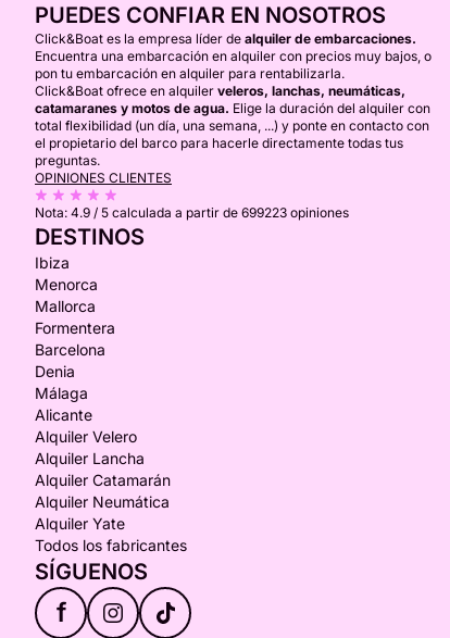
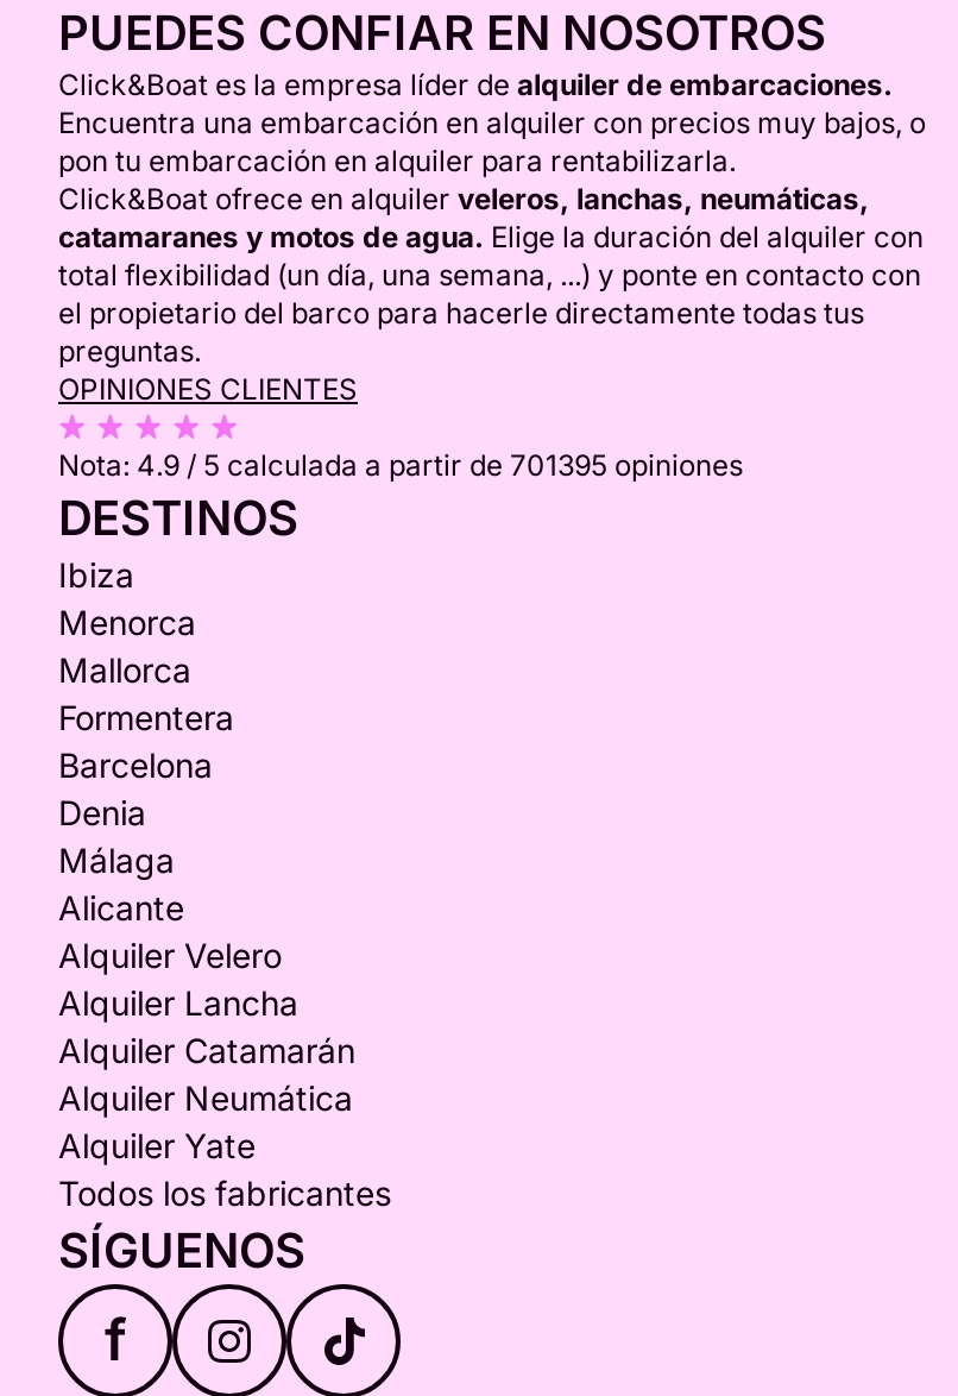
[35,204,349,221] Nota: 4.9 / 5 calculada a partir de 699223 opiniones -> [58,447,743,483] Nota: 4.9 / 5 calculada a partir de 701395 opiniones

